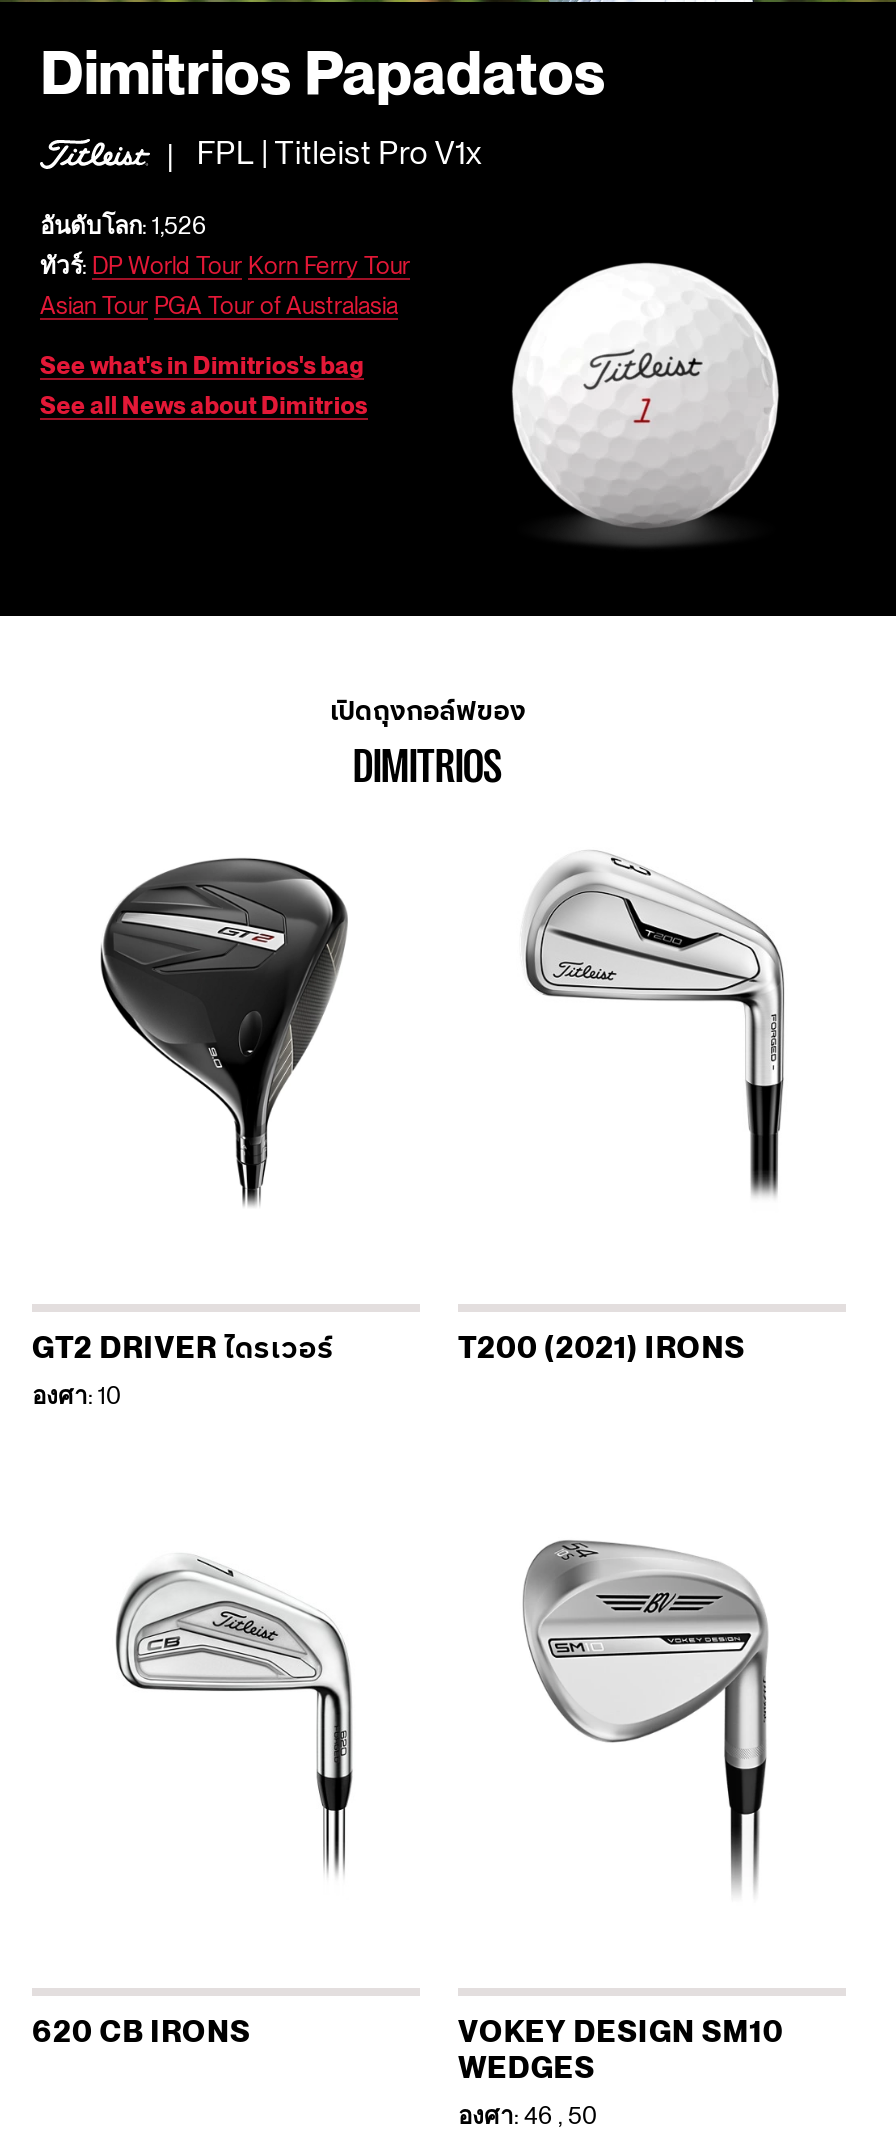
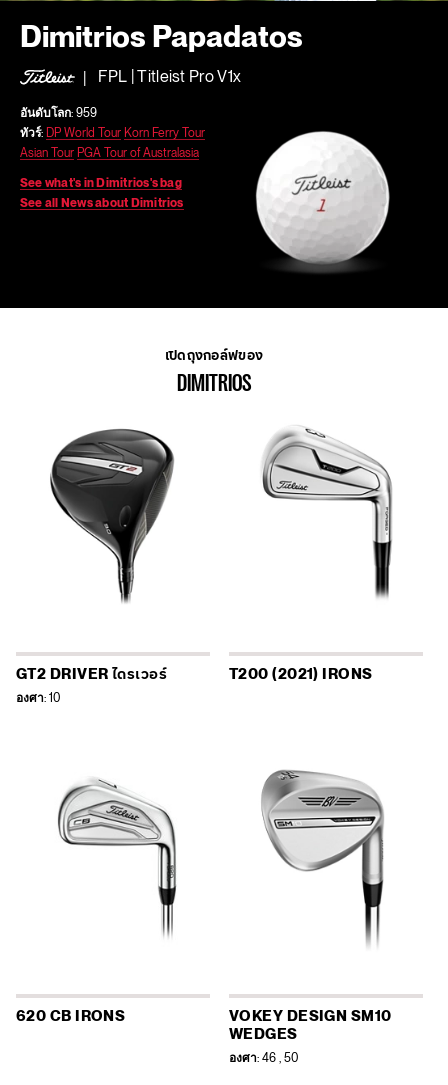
[40,216,206,238] อันดับโลก: 1,526 -> [20,108,97,119] อันดับโลก: 959

